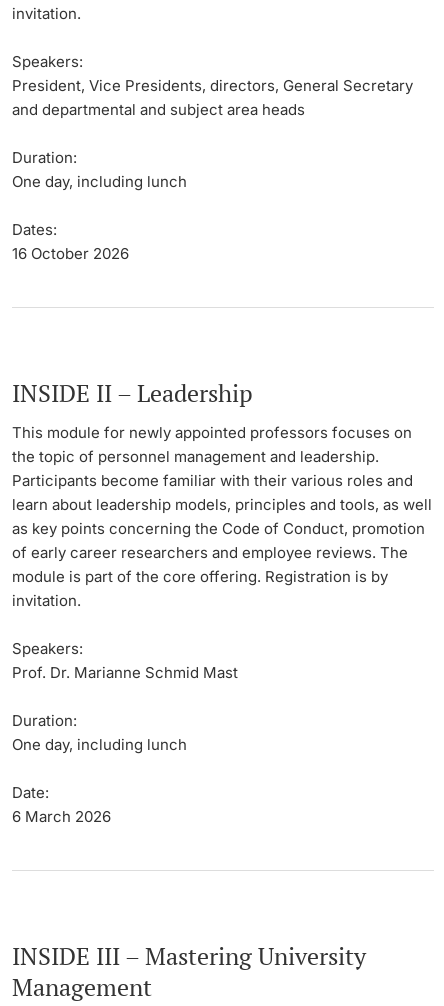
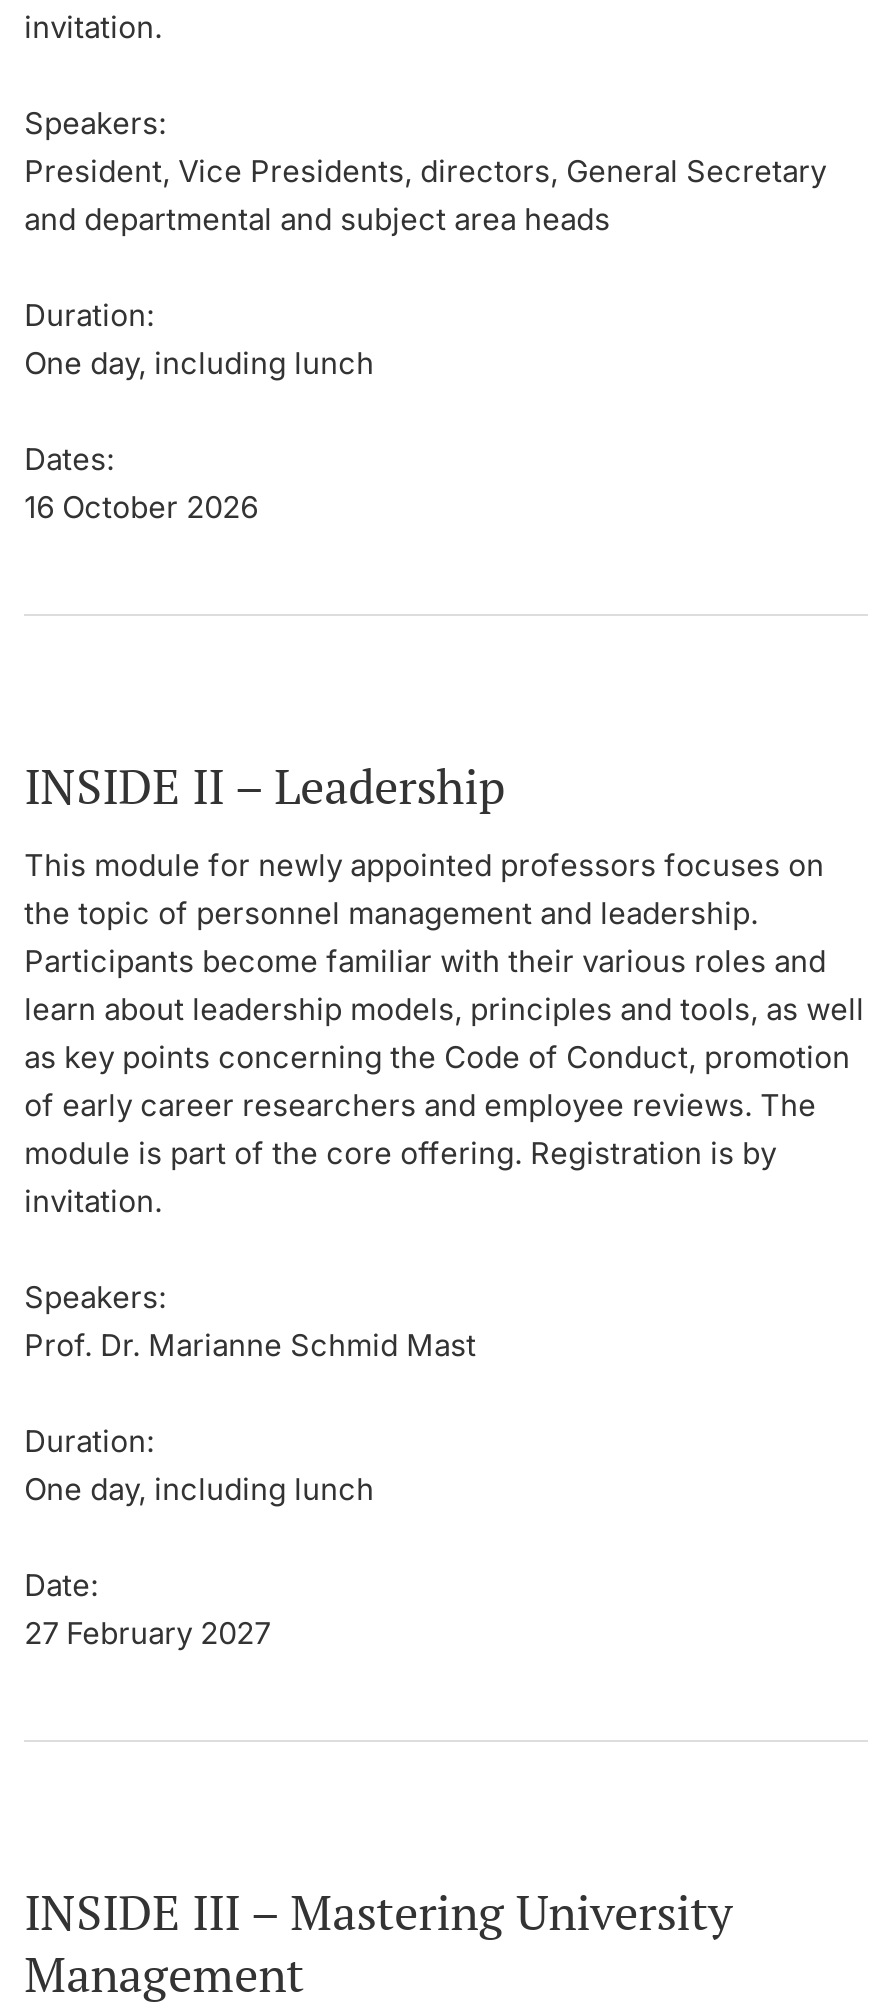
[12,807,111,826] 6 March 2026 -> [24,1614,270,1652] 27 February 2027

